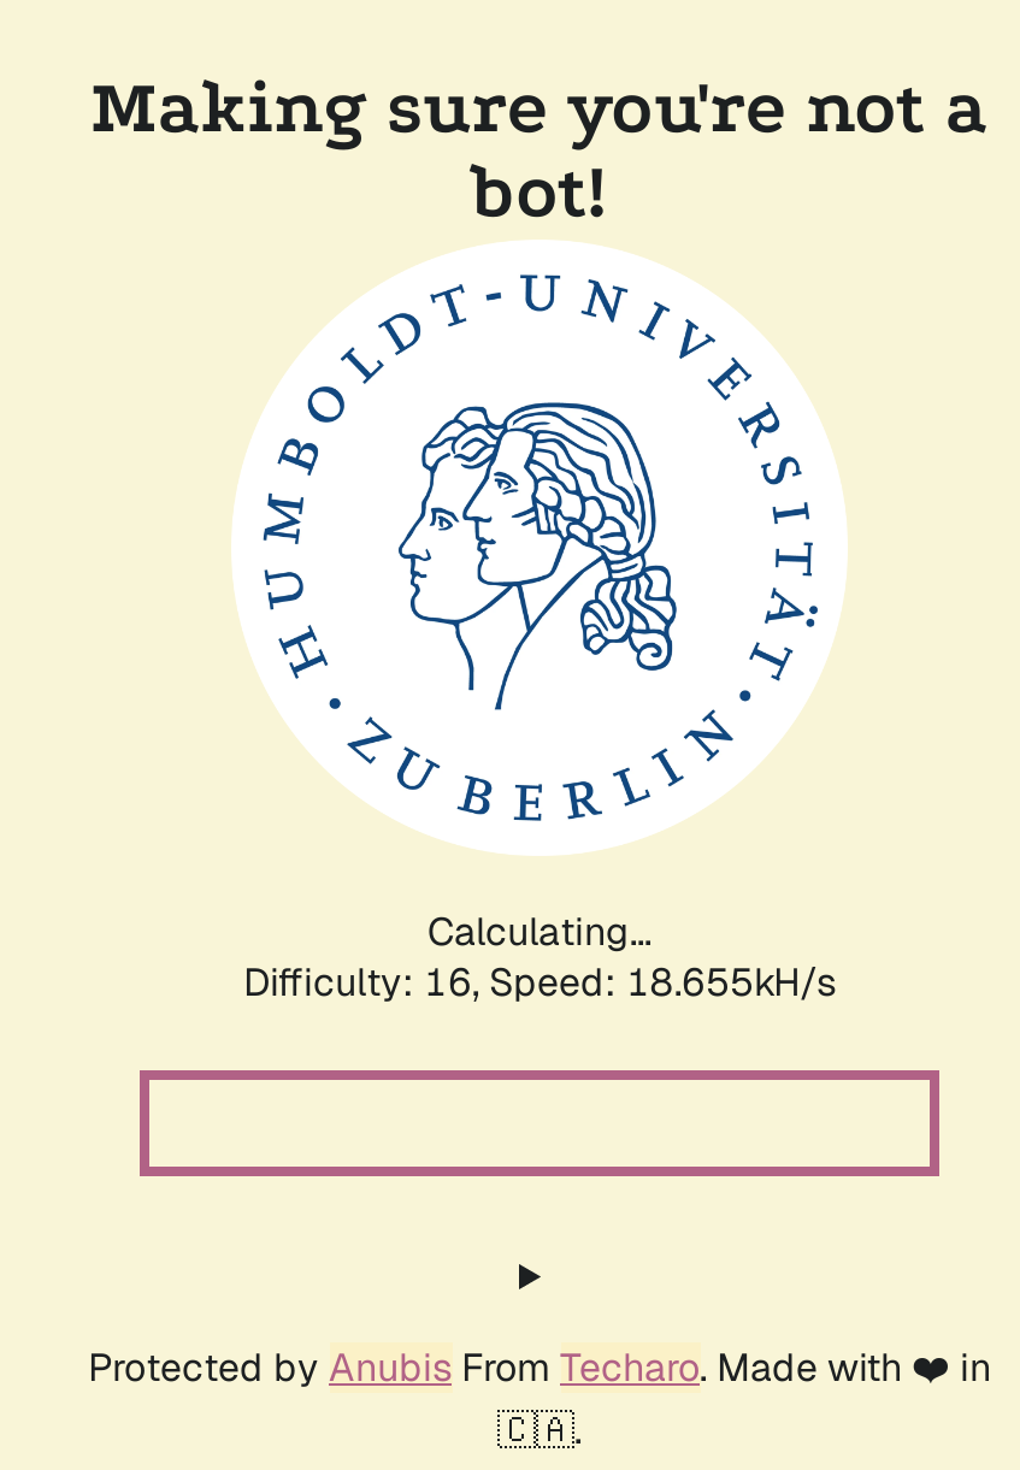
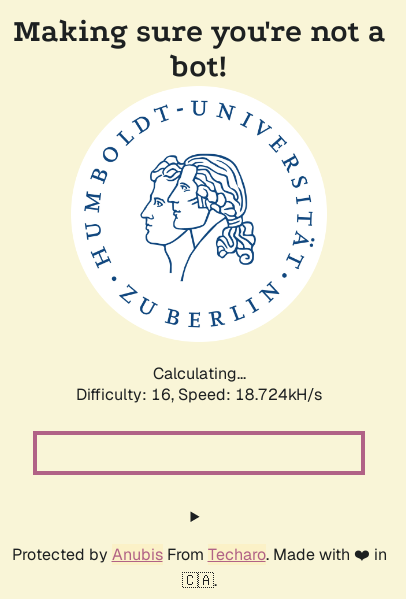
[243,957,836,1008] Difficulty: 16, Speed: 18.655kH/s -> [76,384,322,405] Difficulty: 16, Speed: 18.724kH/s

